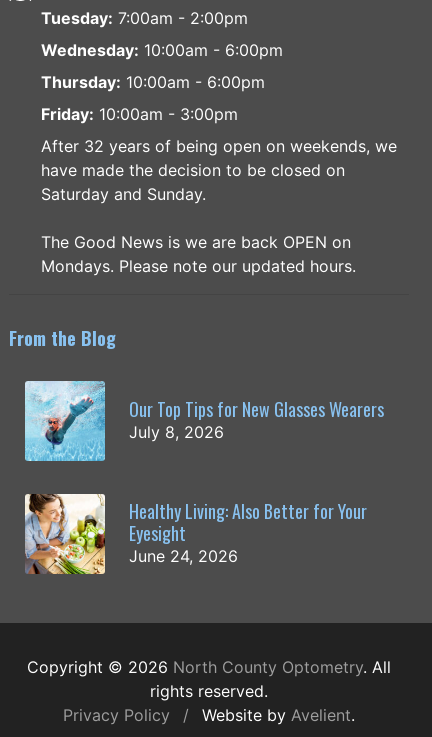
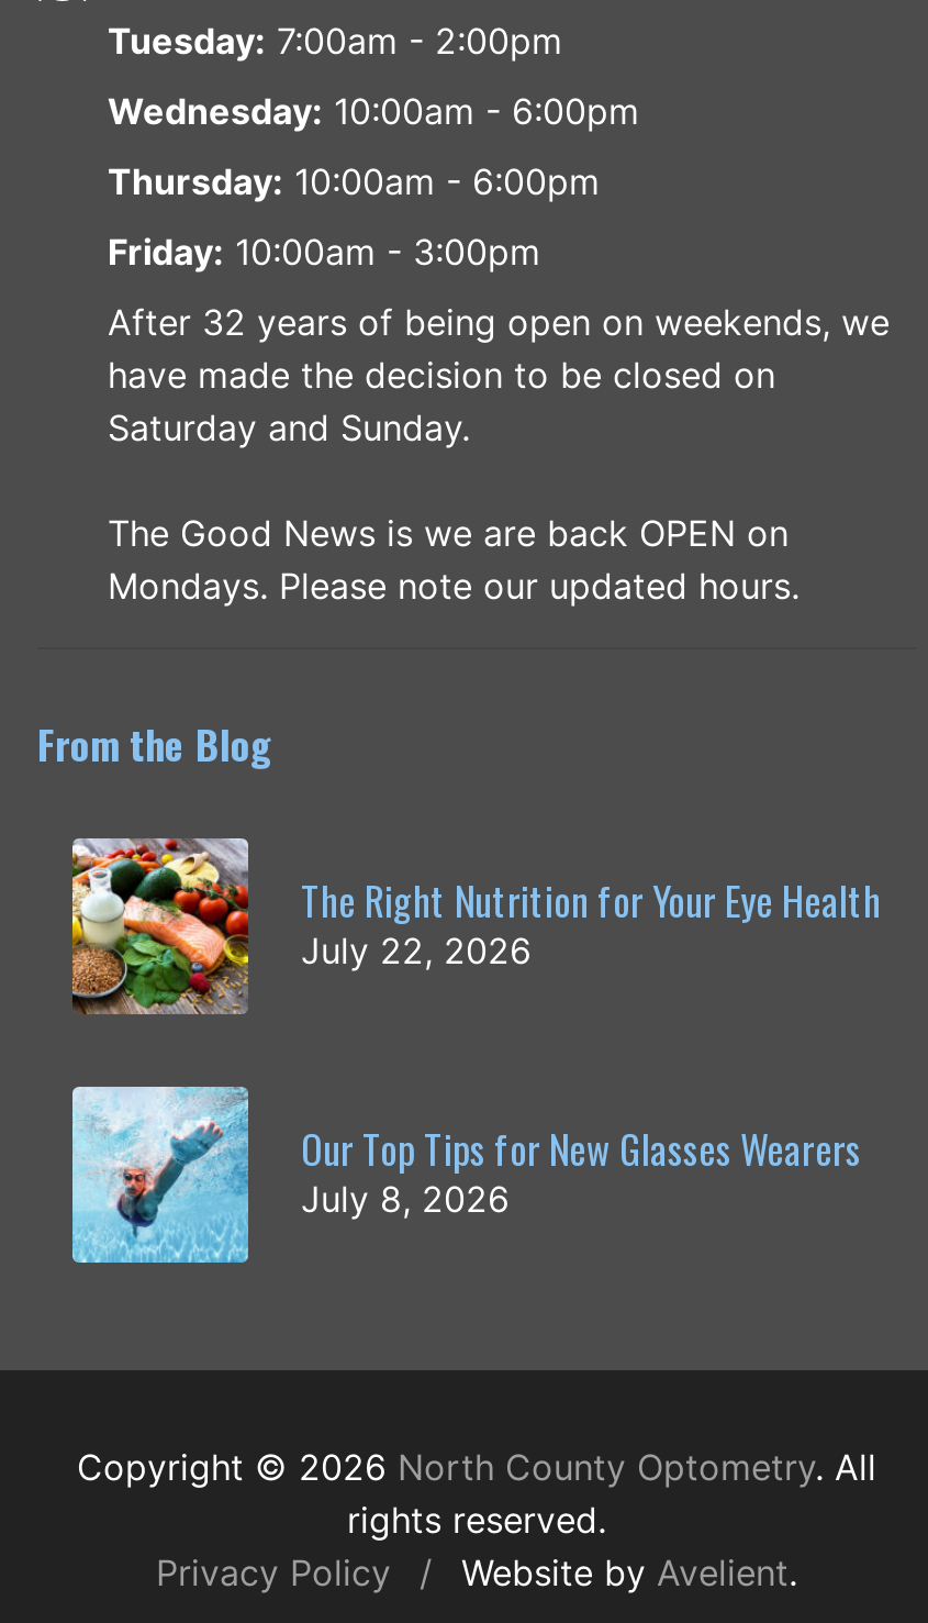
none -> [70,837,881,1015] [image] | The Right Nutrition for Your Eye Health | July 22, 2026
moved [24,380,384,463] -> [70,1083,861,1266]: [image] | Our Top Tips for New Glasses Wearers | July 8, 2026
[25,493,367,575] [image] | Healthy Living: Also Better for Your | Eyesight | June 24, 2026 -> none

